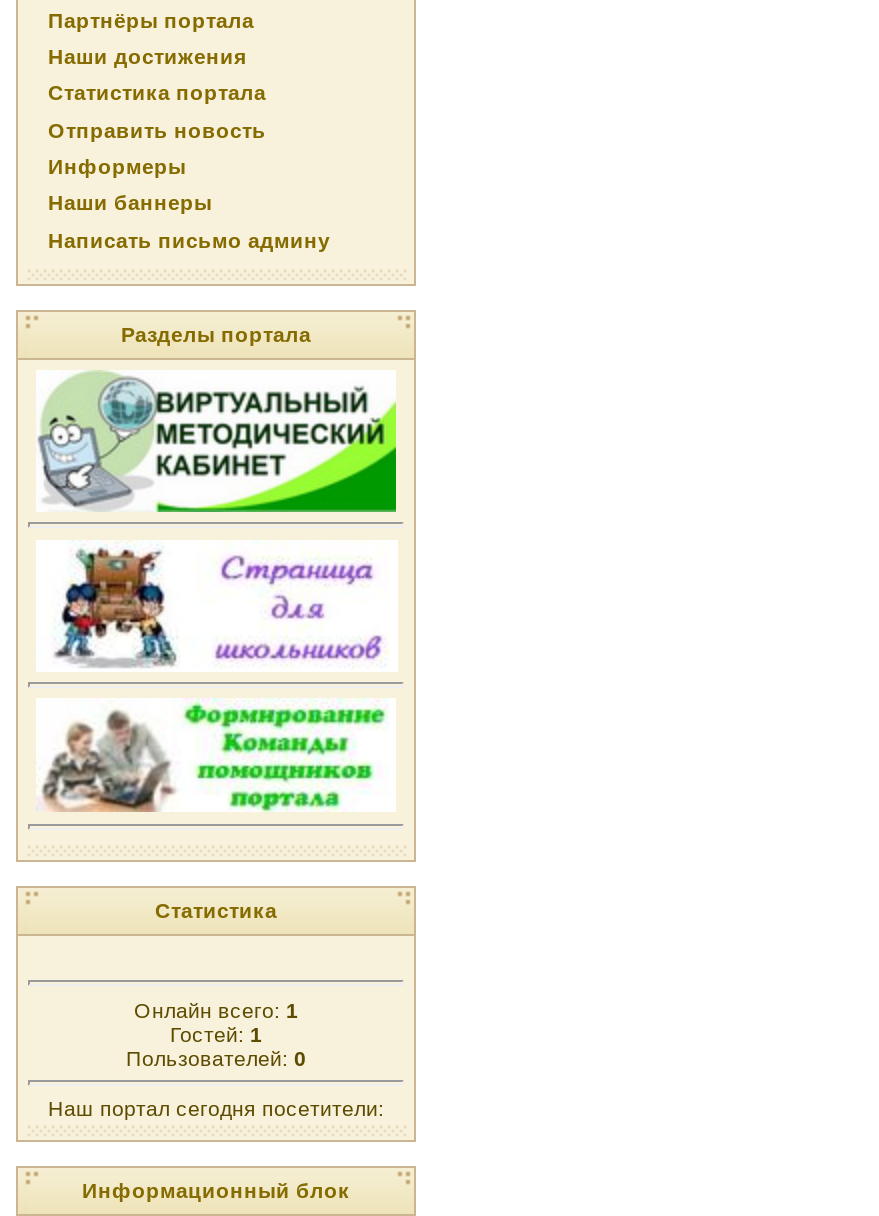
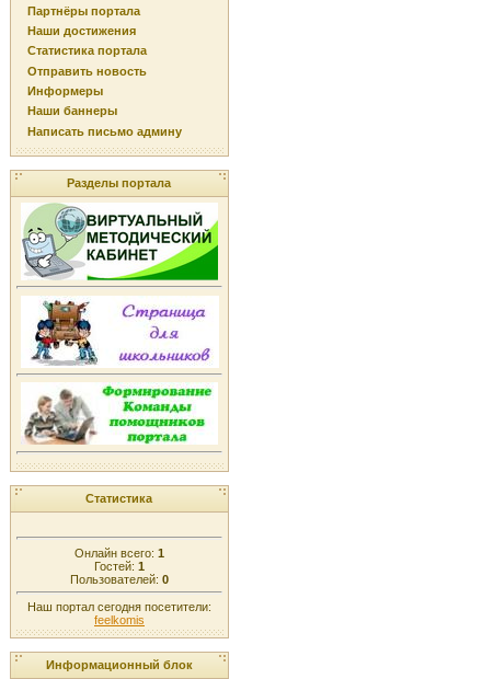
none -> [94,614,145,627] feelkomis

